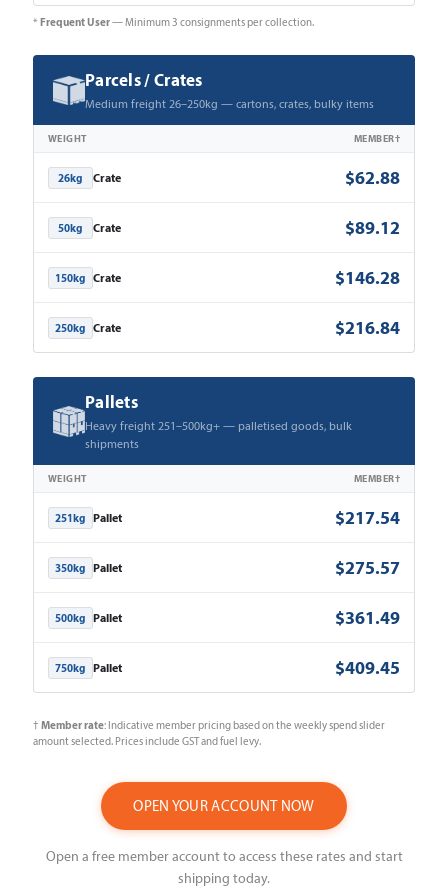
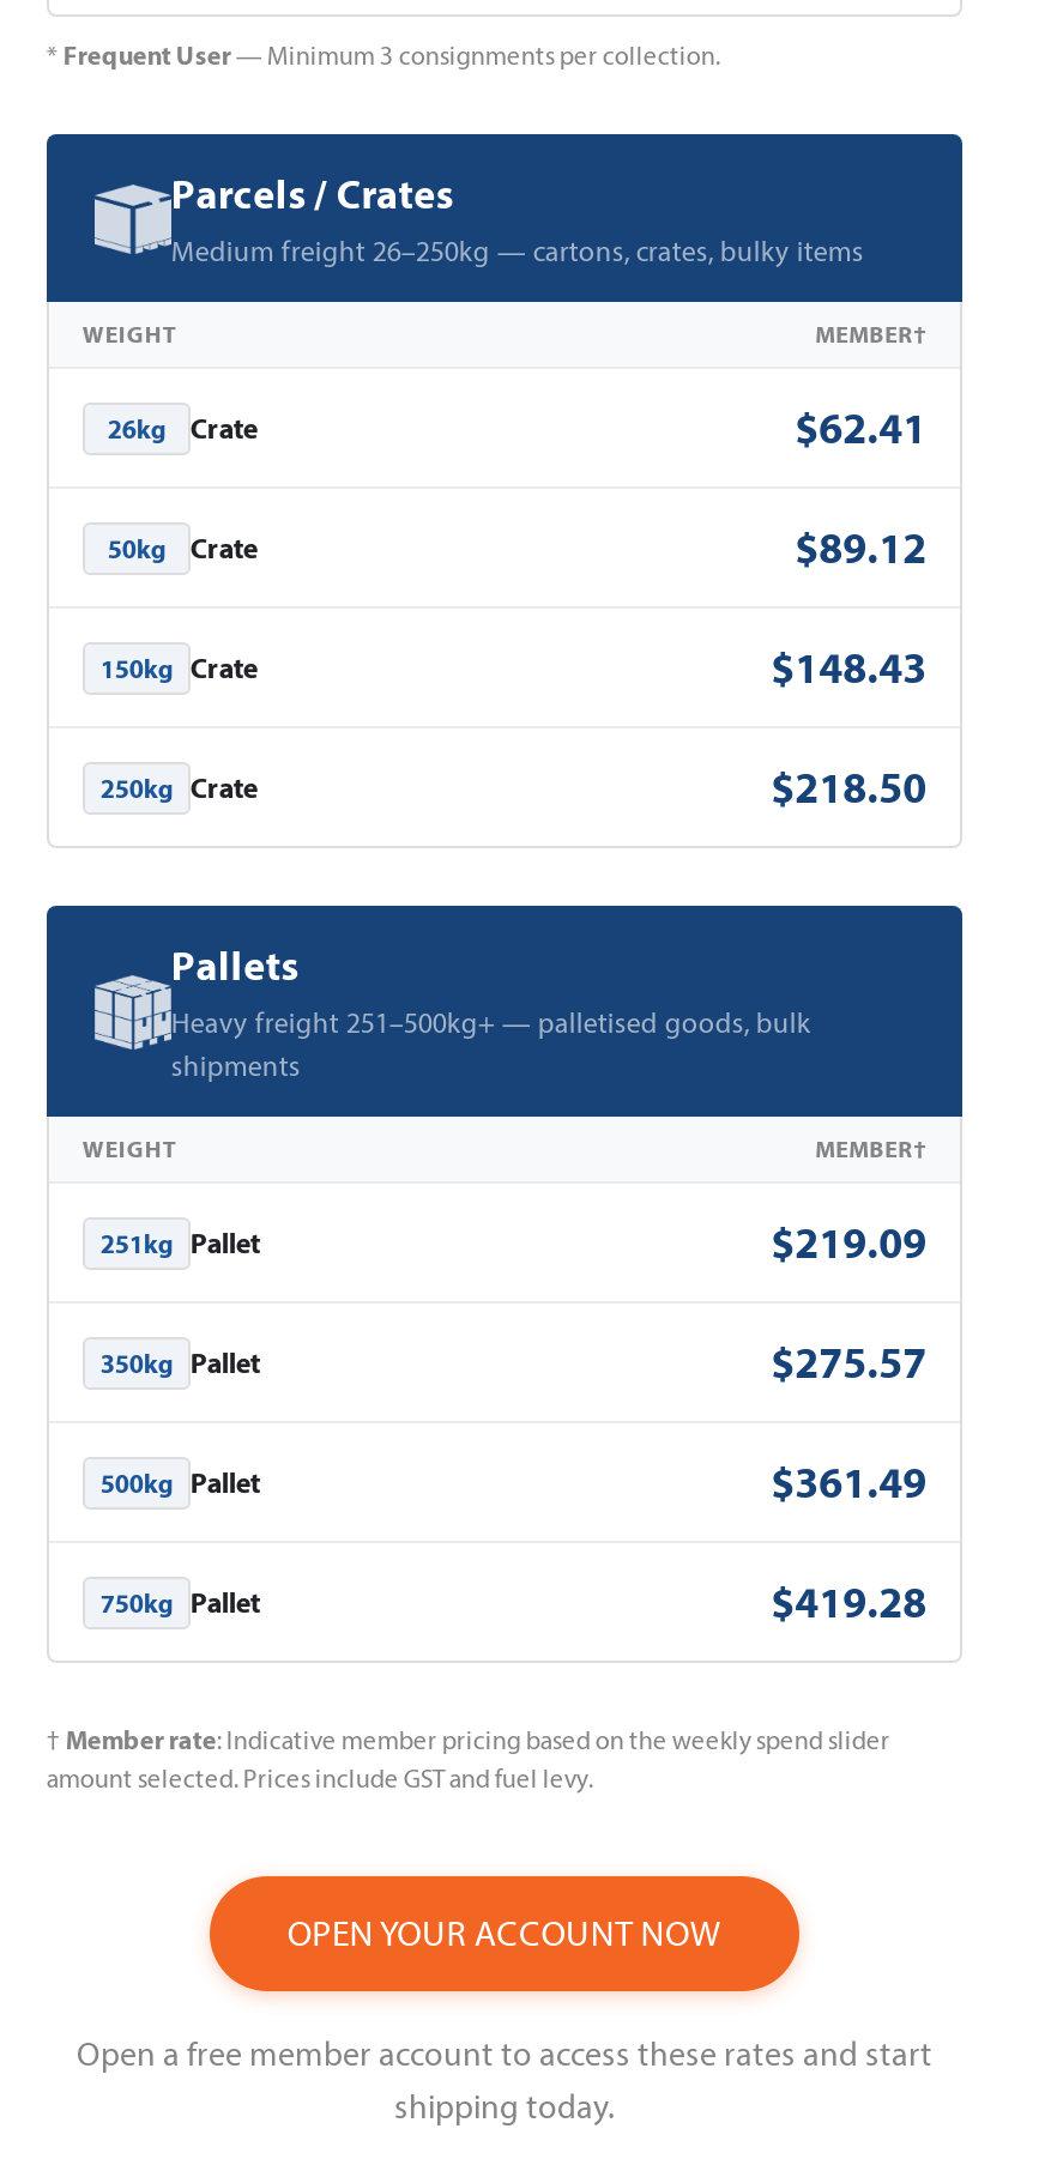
[345,166,400,189] $62.88 -> [795,401,927,456] $62.41
[335,266,400,289] $146.28 -> [771,641,927,696] $148.43
[335,316,400,339] $216.84 -> [771,761,927,816] $218.50
[335,506,400,529] $217.54 -> [771,1216,927,1271] $219.09
[335,656,400,679] $409.45 -> [771,1576,927,1631] $419.28

